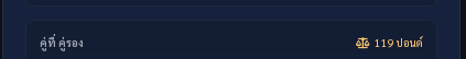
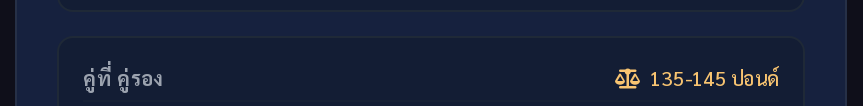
[375,35,423,49] 119 ปอนด์ -> [649,64,779,90] 135-145 ปอนด์

